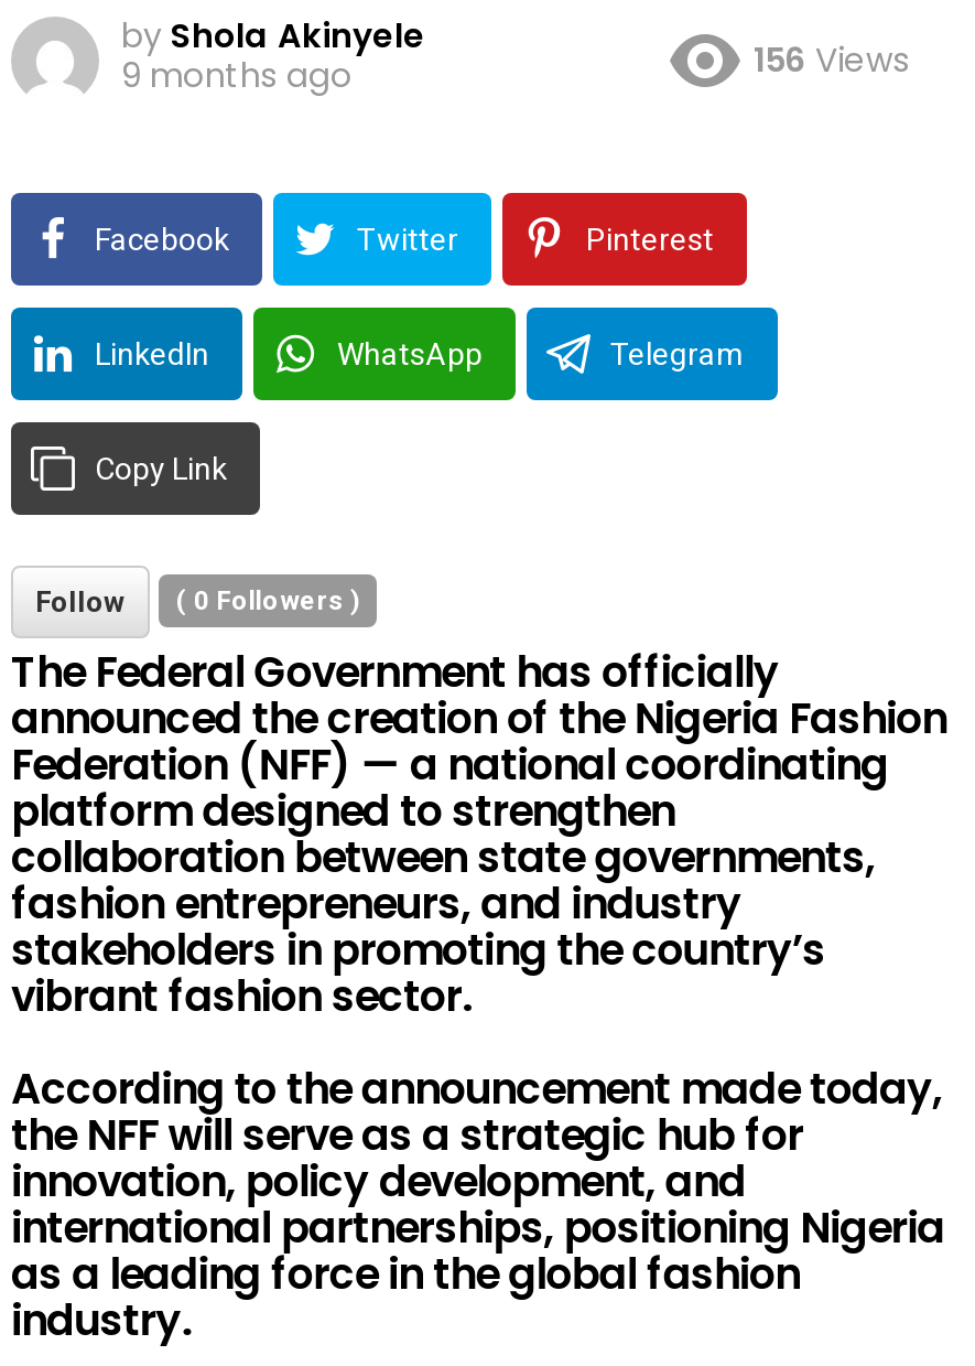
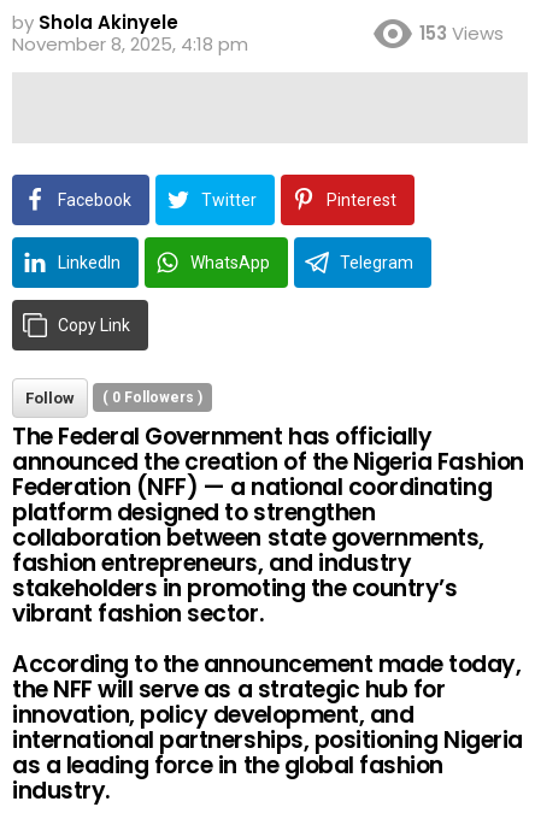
[121,37,910,98] 9 months ago | 156 Views -> [12,21,504,57] November 8, 2025, 4:18 pm | 153 Views

